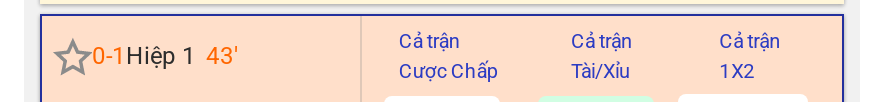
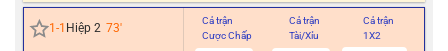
[92,42,234,70] 0-1 Hiệp 1 43 -> [49,21,120,35] 1-1 Hiệp 2 73

